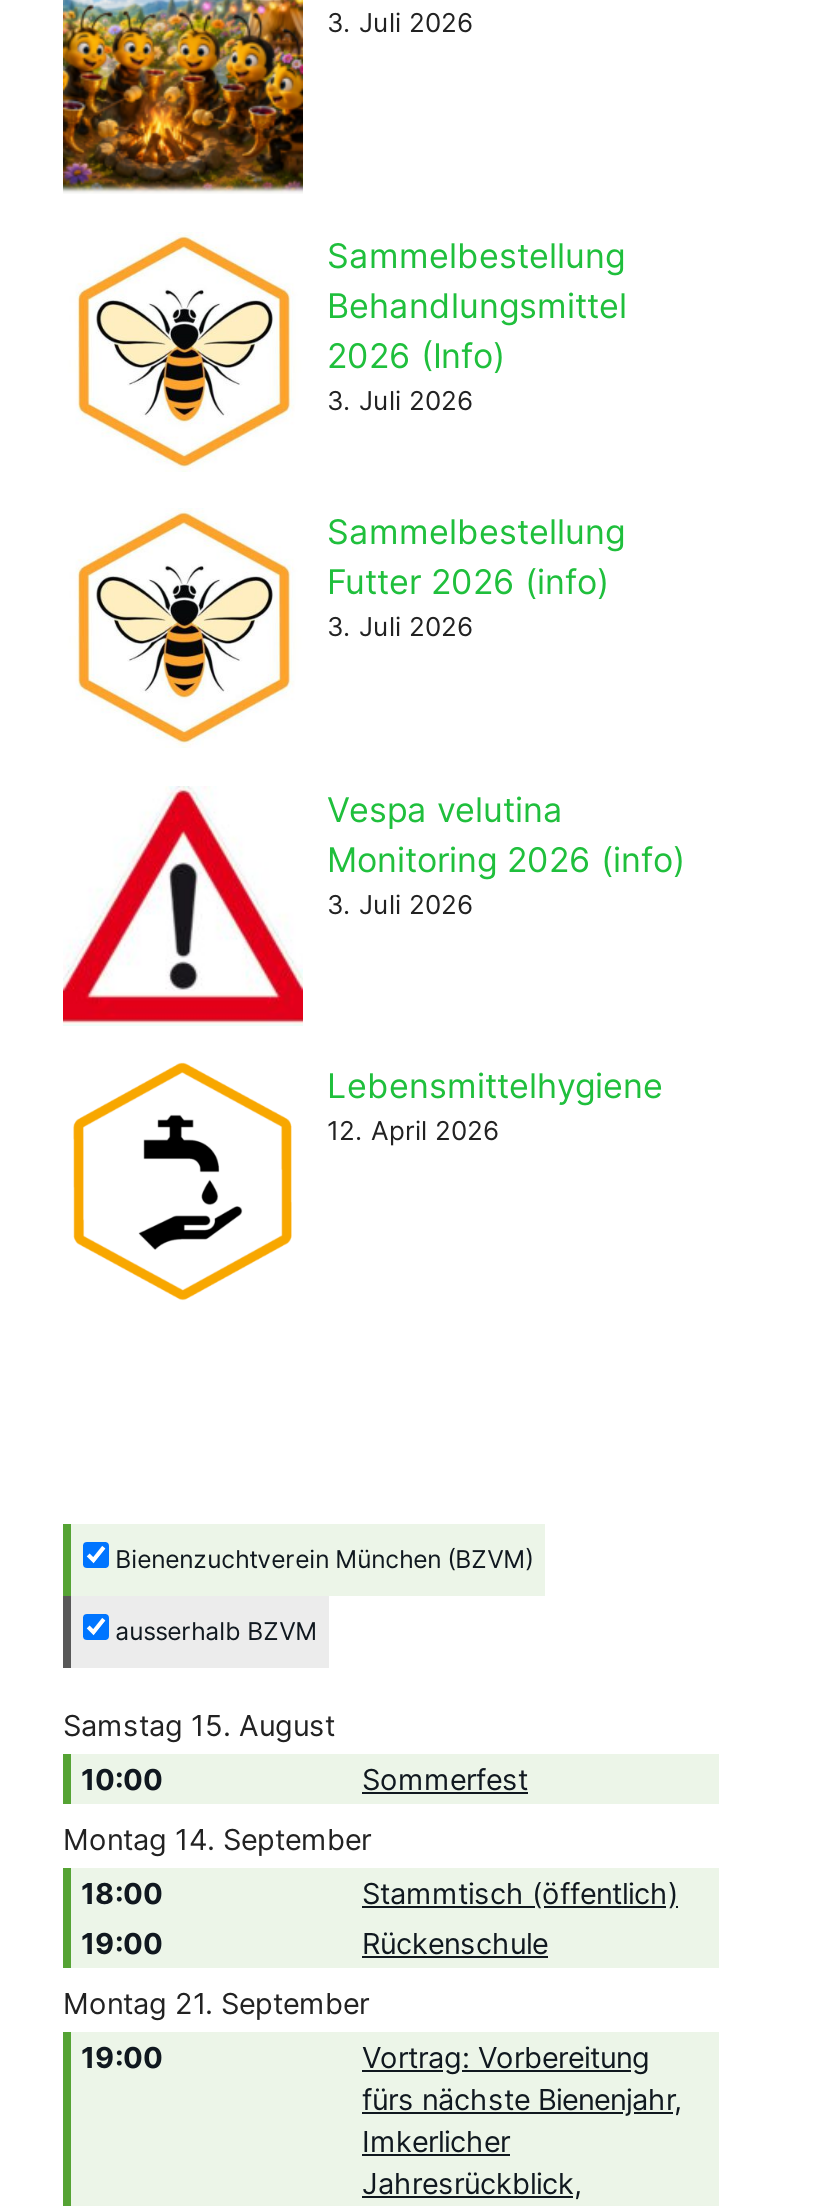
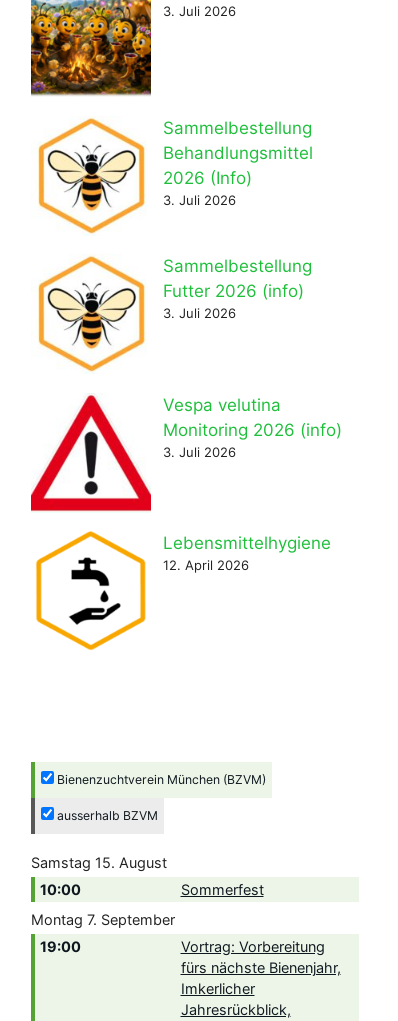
[63,1823,678,2020] Montag 14. September | 18:00 | Stammtisch (öffentlich) | 19:00 | Rückenschule | Montag 21. September -> [31,911,175,928] Montag 7. September

